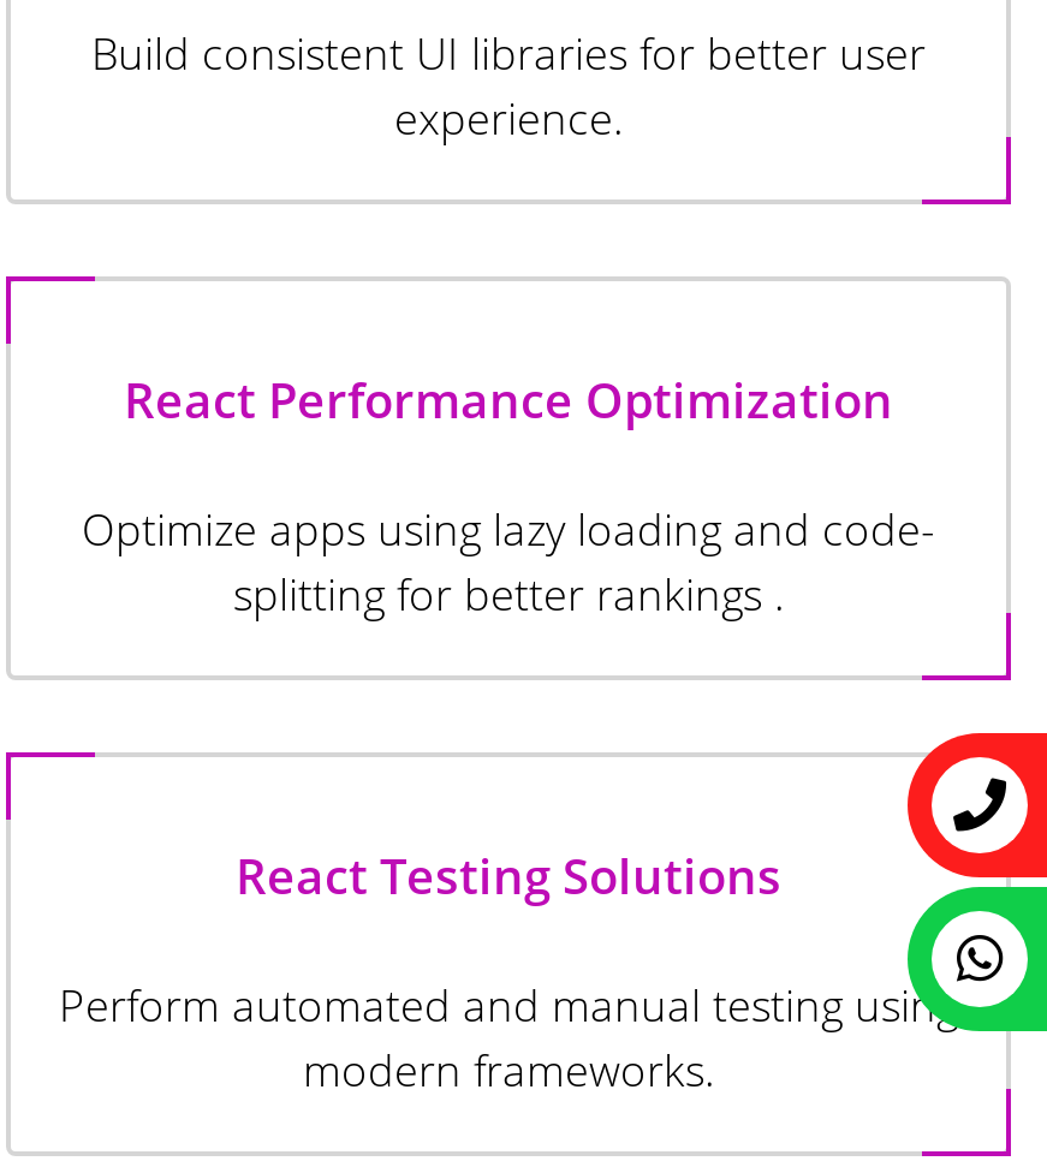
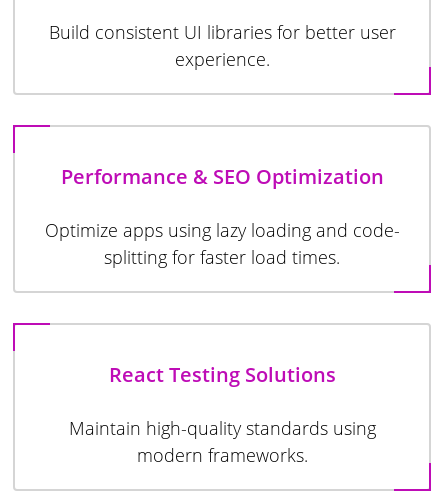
[124,368,893,433] React Performance Optimization -> [60,163,383,190] Performance & SEO Optimization
[233,565,784,623] splitting for better rankings . -> [104,245,340,269] splitting for faster load times.
[905,731,1040,1034] [image] -> none
[59,976,958,1034] Perform automated and manual testing using -> [68,416,375,440] Maintain high-quality standards using

